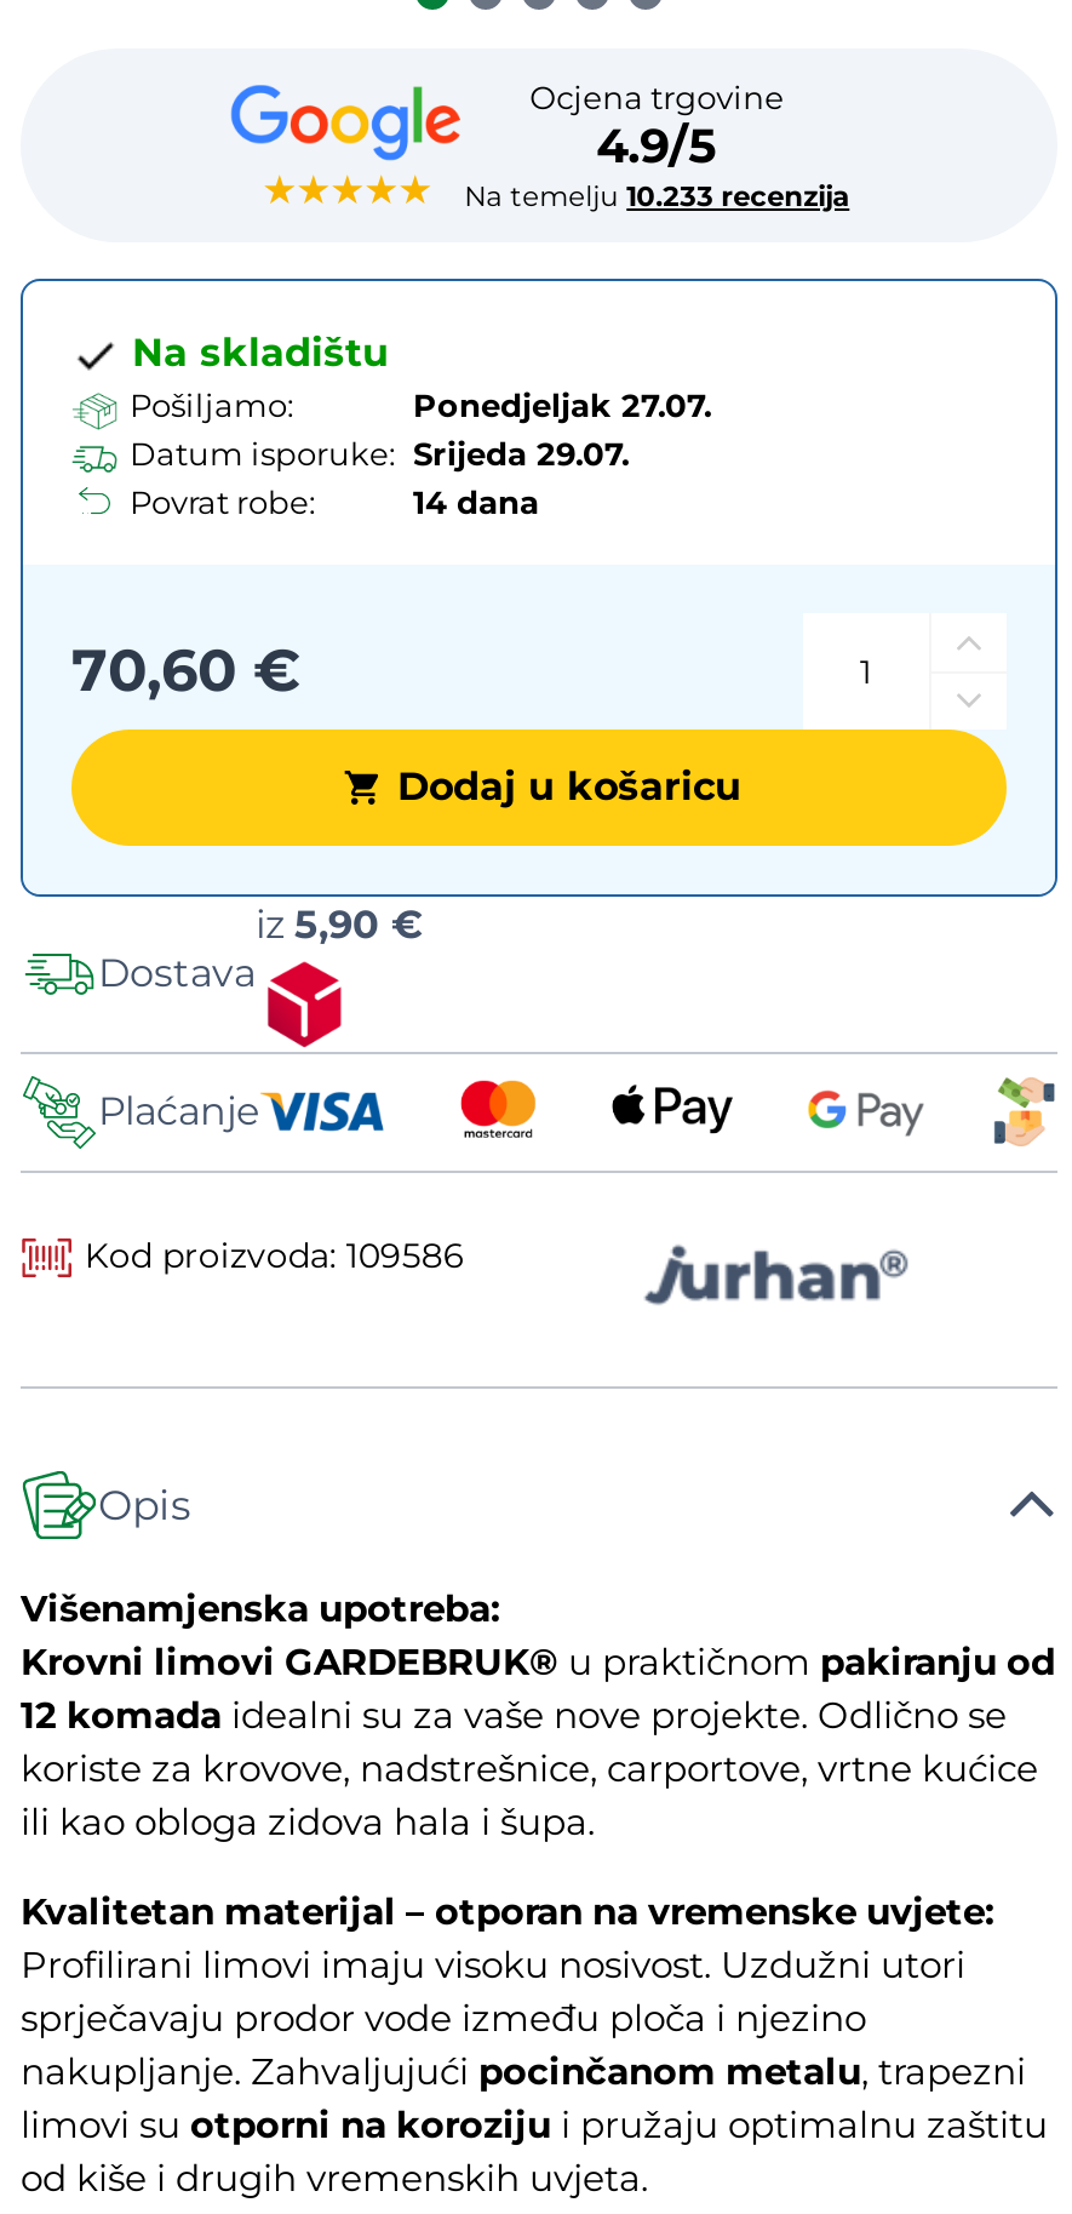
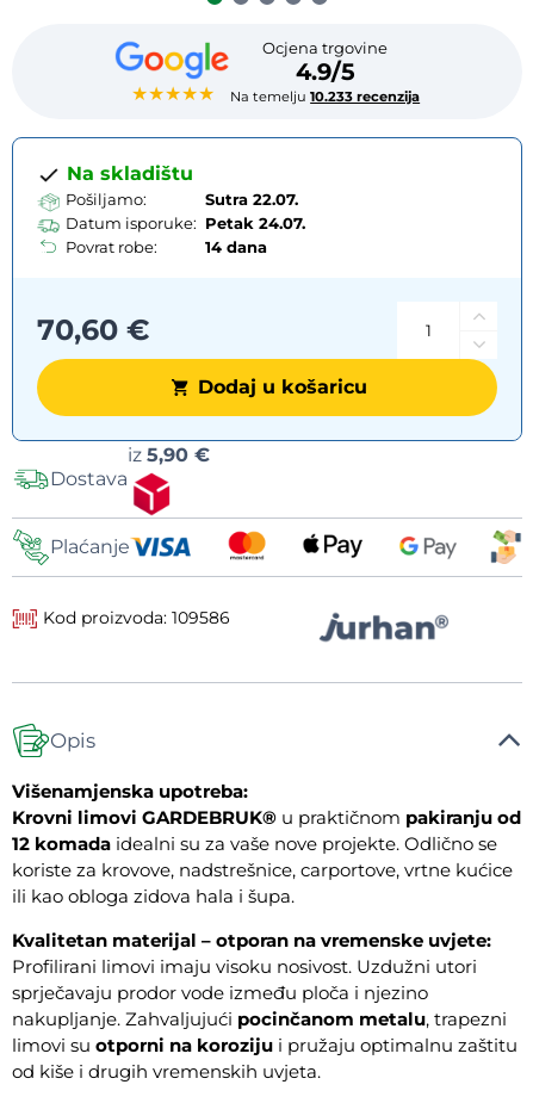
[130,384,711,471] Ponedjeljak 27.07. | Datum isporuke: Srijeda 29.07. -> [66,189,305,232] Sutra 22.07. | Datum isporuke: Petak 24.07.

